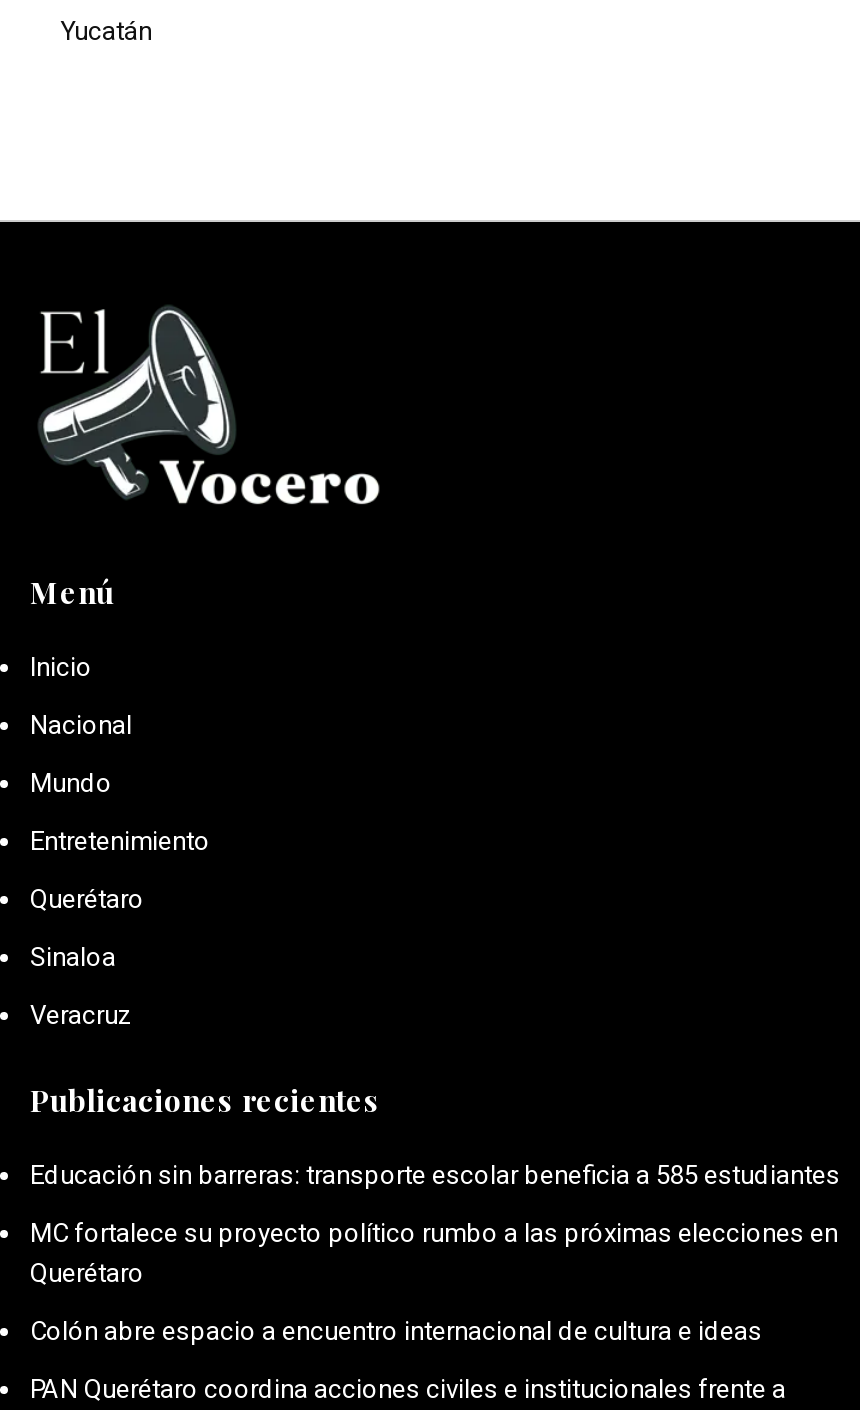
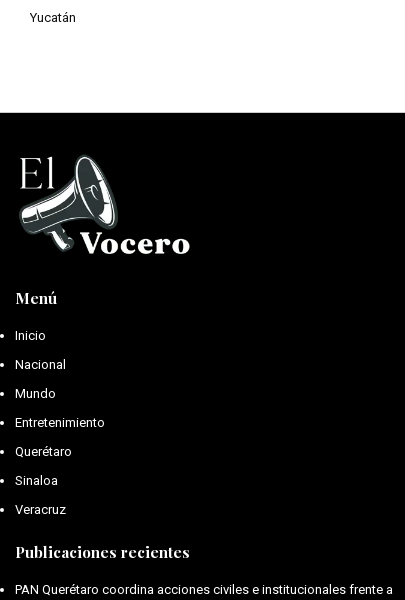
[30,1160,840,1346] Educación sin barreras: transporte escolar beneficia a 585 estudiantes | MC fortalece su proyecto político rumbo a las próximas elecciones en | Querétaro | Colón abre espacio a encuentro internacional de cultura e ideas -> none

